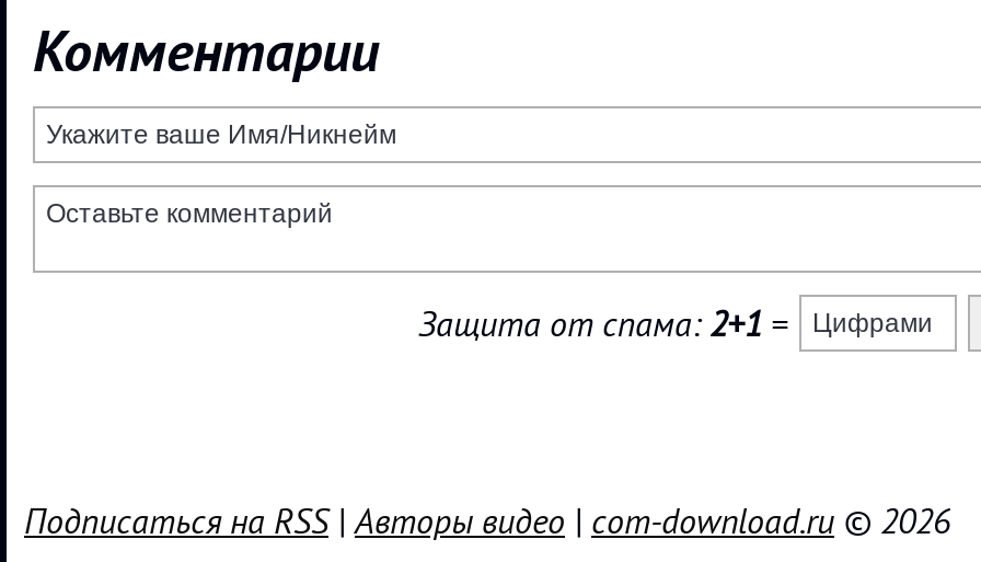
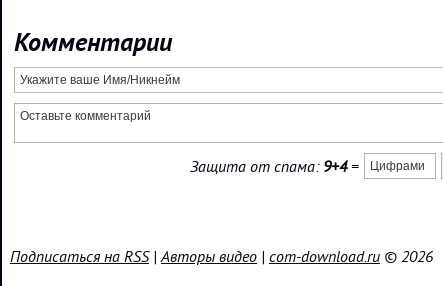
[418,305,788,344] Защита от спама: 2+1 = -> [190,158,359,176] Защита от спама: 9+4 =

